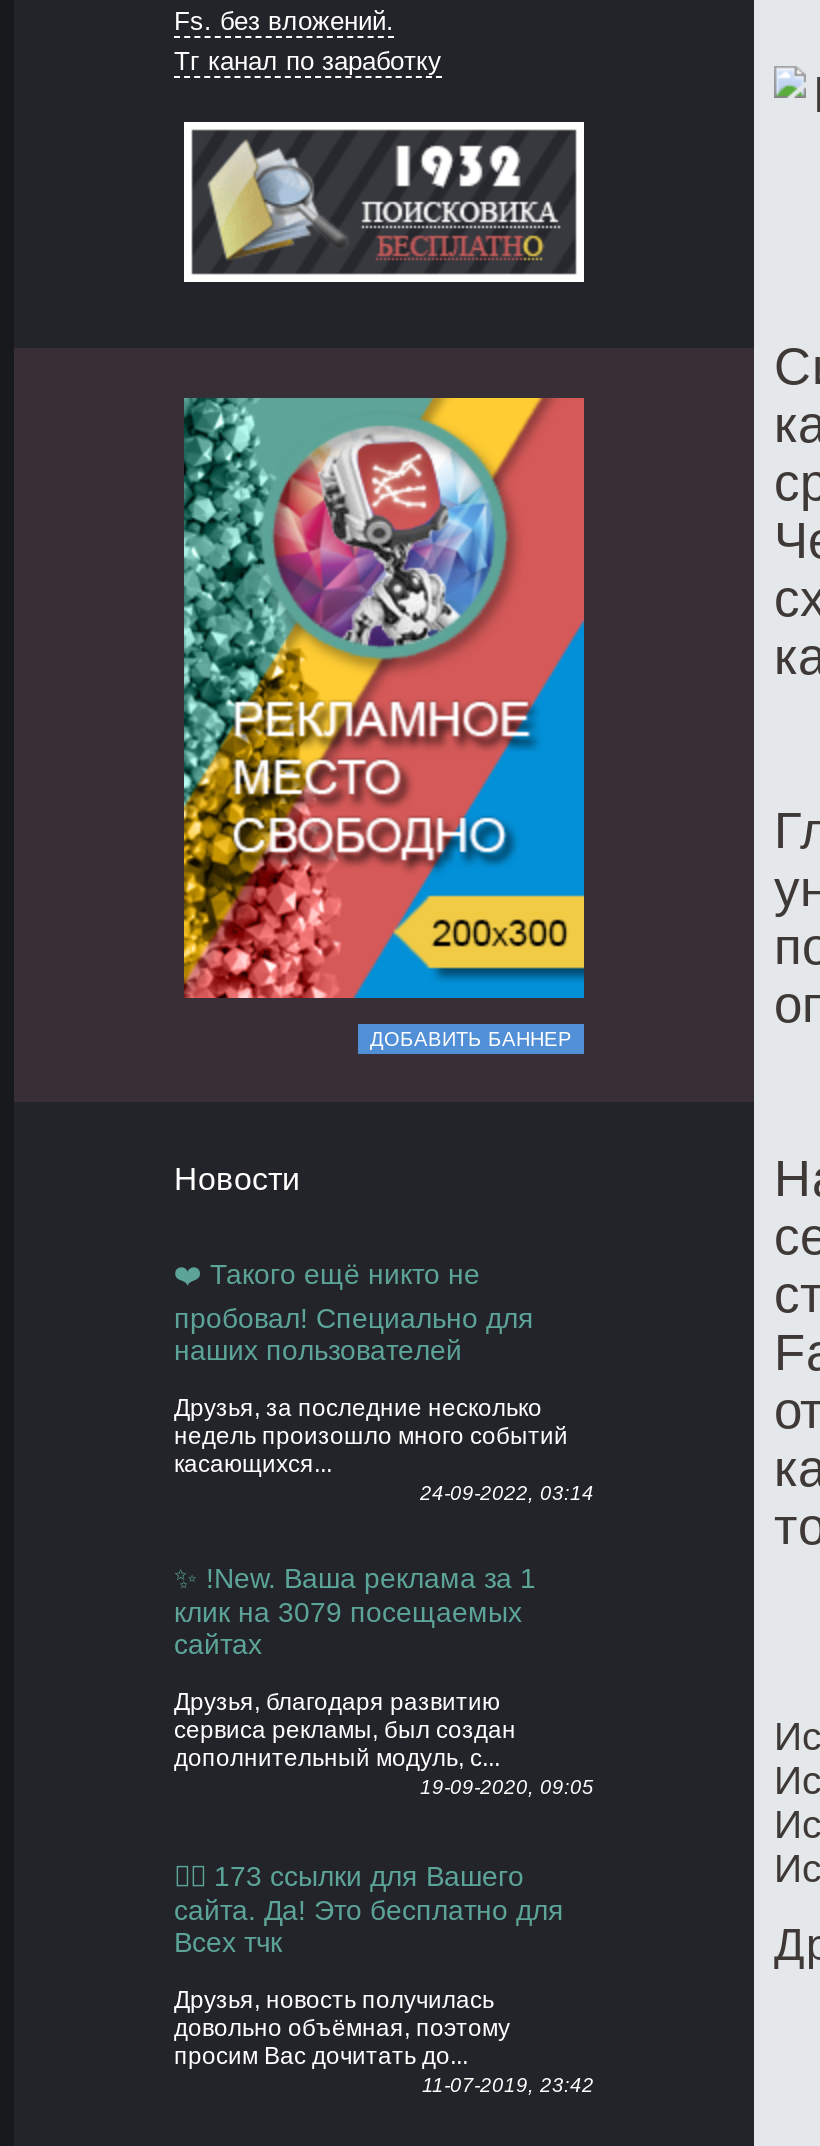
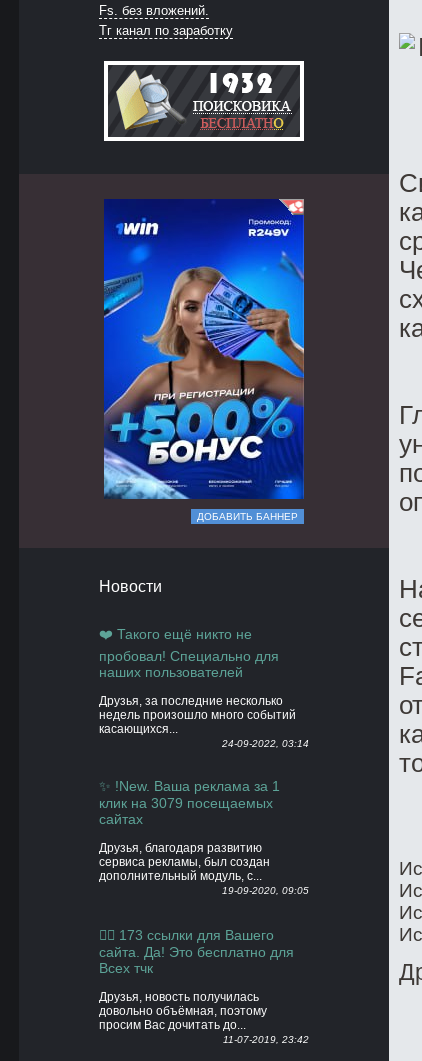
[182,396,586,1000] [image] -> [103,198,305,500] [image]

